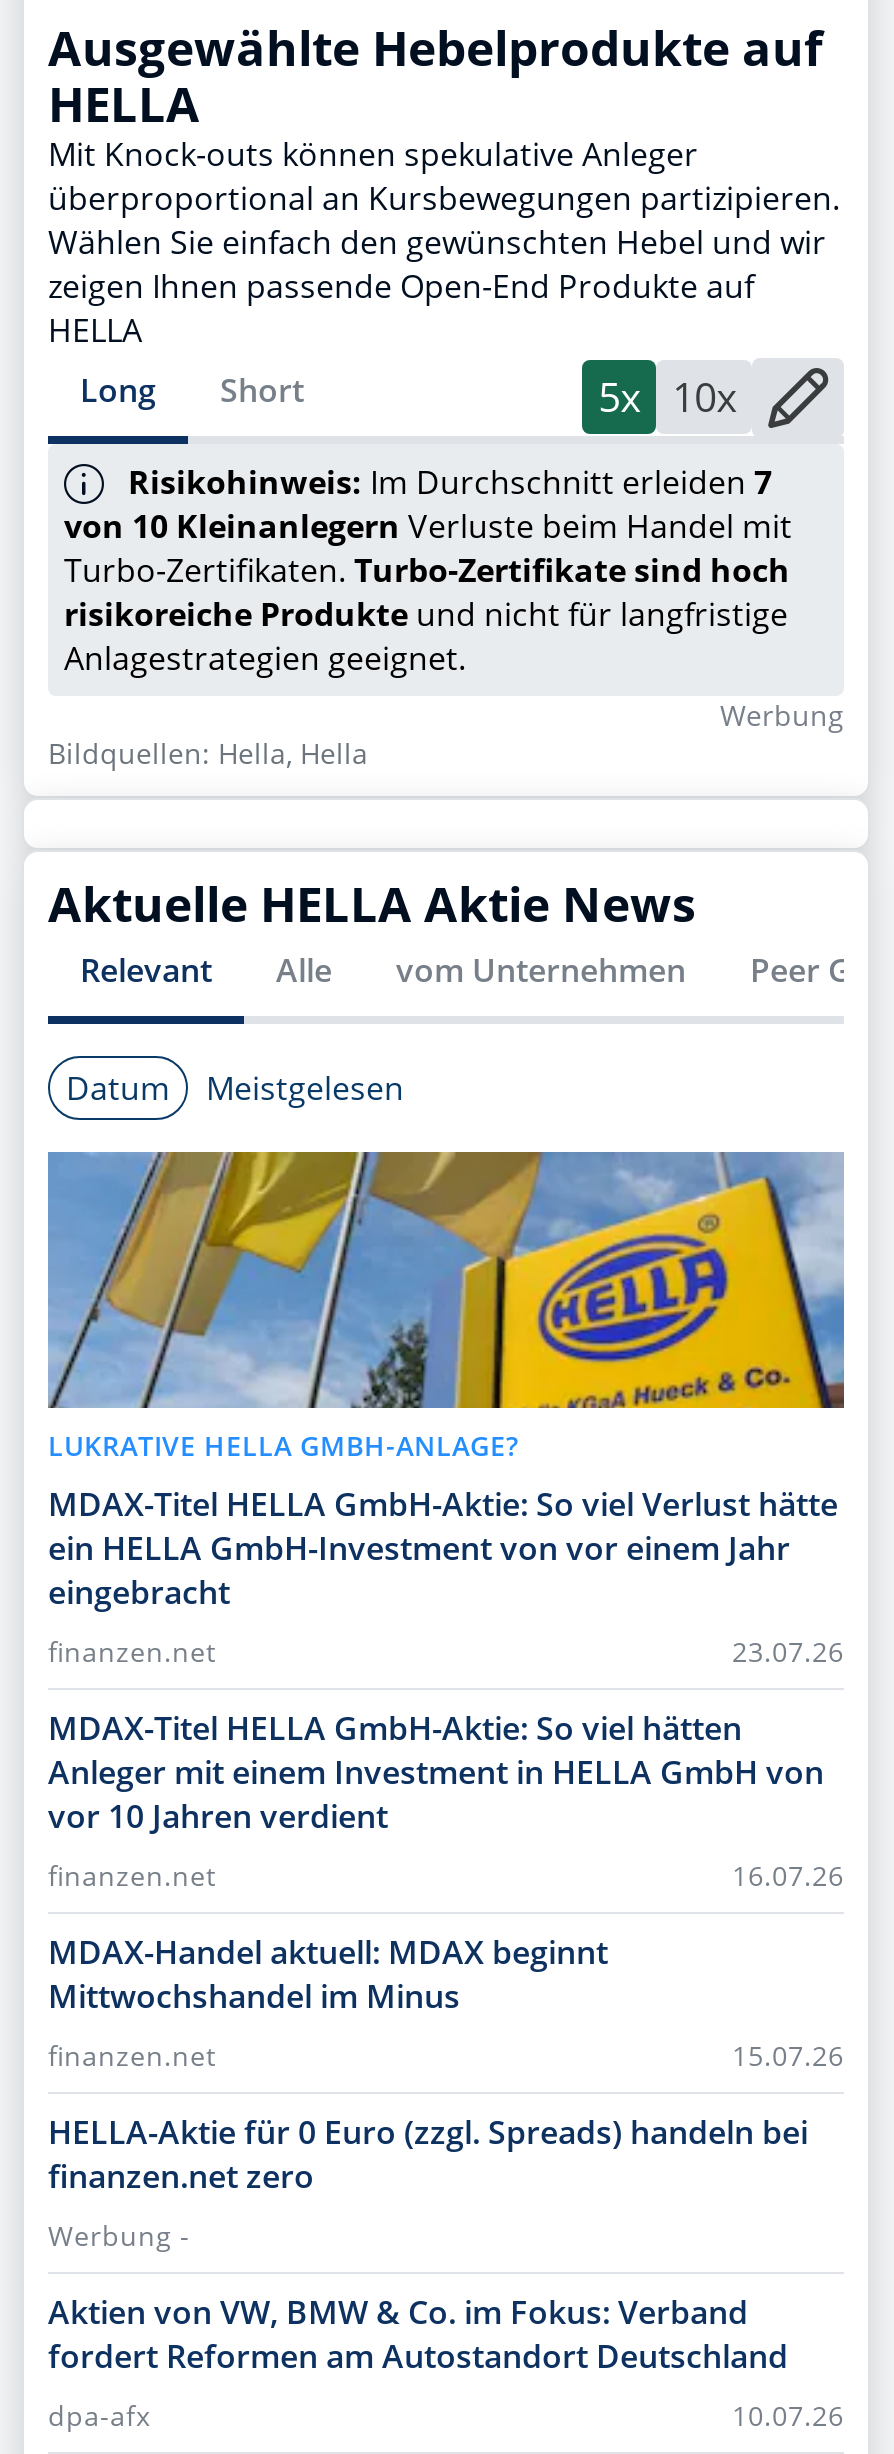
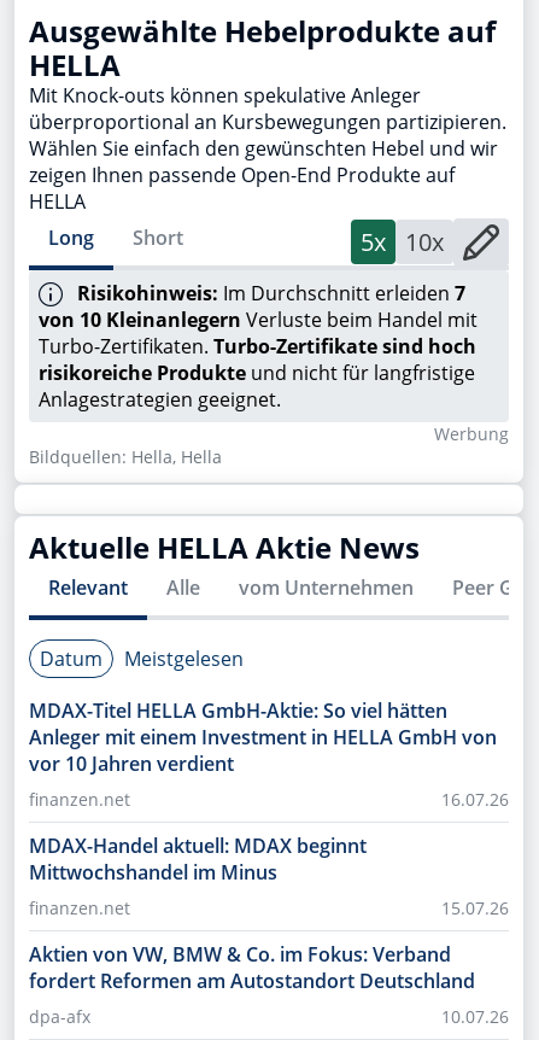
[46,1150,846,1615] [image] | LUKRATIVE HELLA GMBH-ANLAGE? | MDAX-Titel HELLA GmbH-Aktie: So viel Verlust hätte | ein HELLA GmbH-Investment von vor einem Jahr | eingebracht -> none
[48,1633,844,1671] 23.07.26 | finanzen.net -> none
[48,2111,808,2199] HELLA-Aktie für 0 Euro (zzgl. Spreads) handeln bei | finanzen.net zero -> none
[48,2217,190,2255] Werbung - -> none

